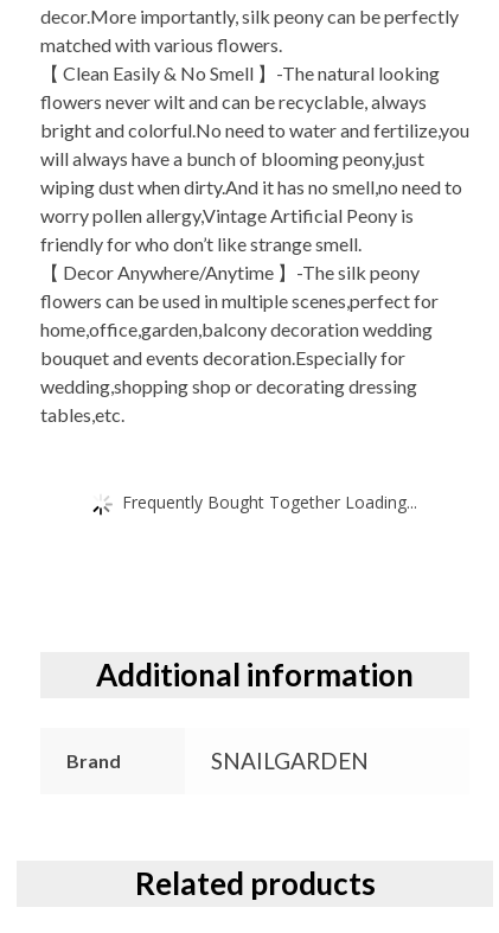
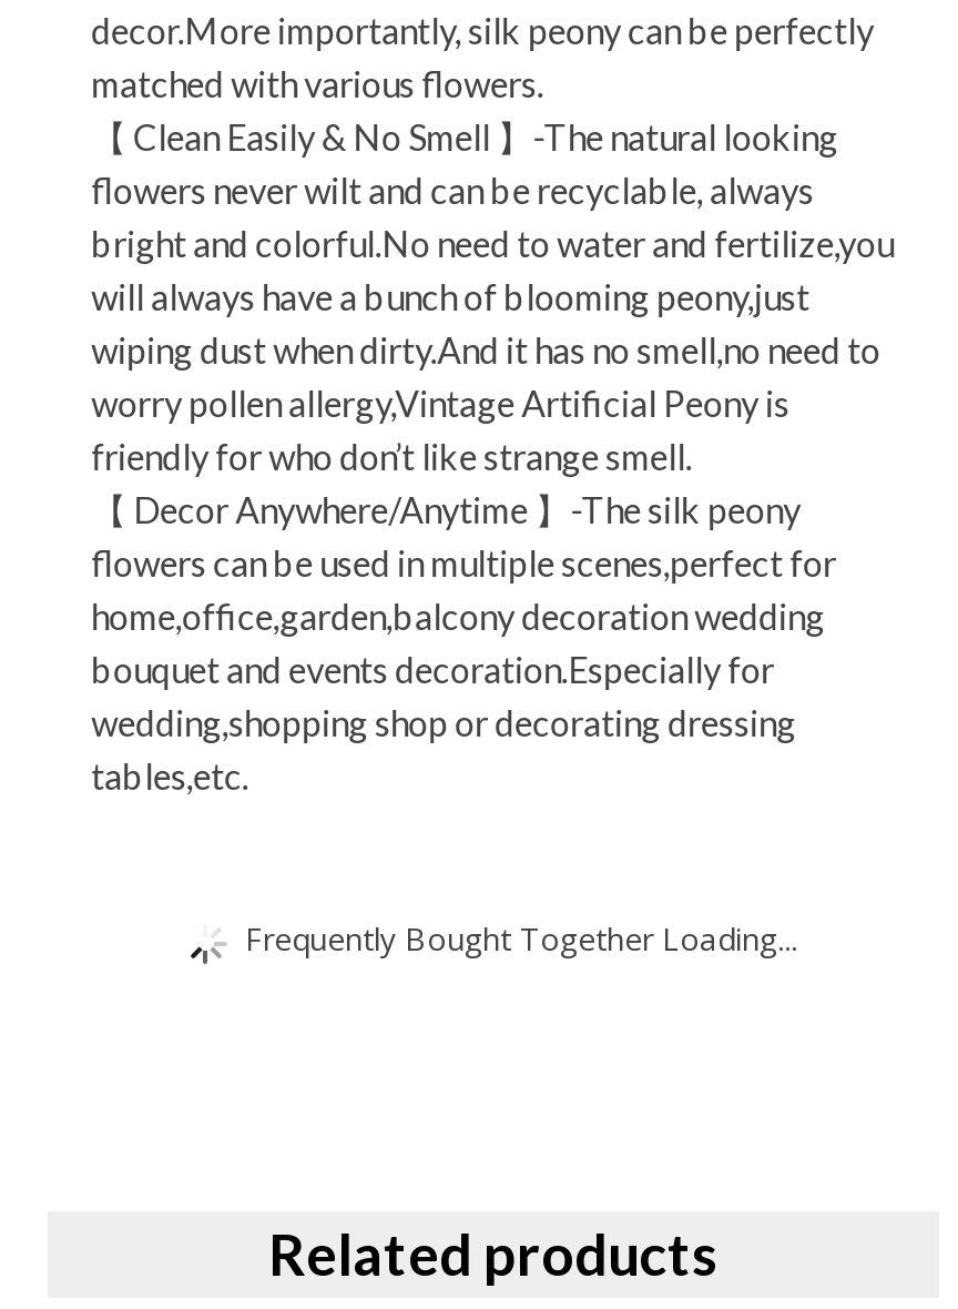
[67,655,414,775] Additional information | Brand | SNAILGARDEN -> none

